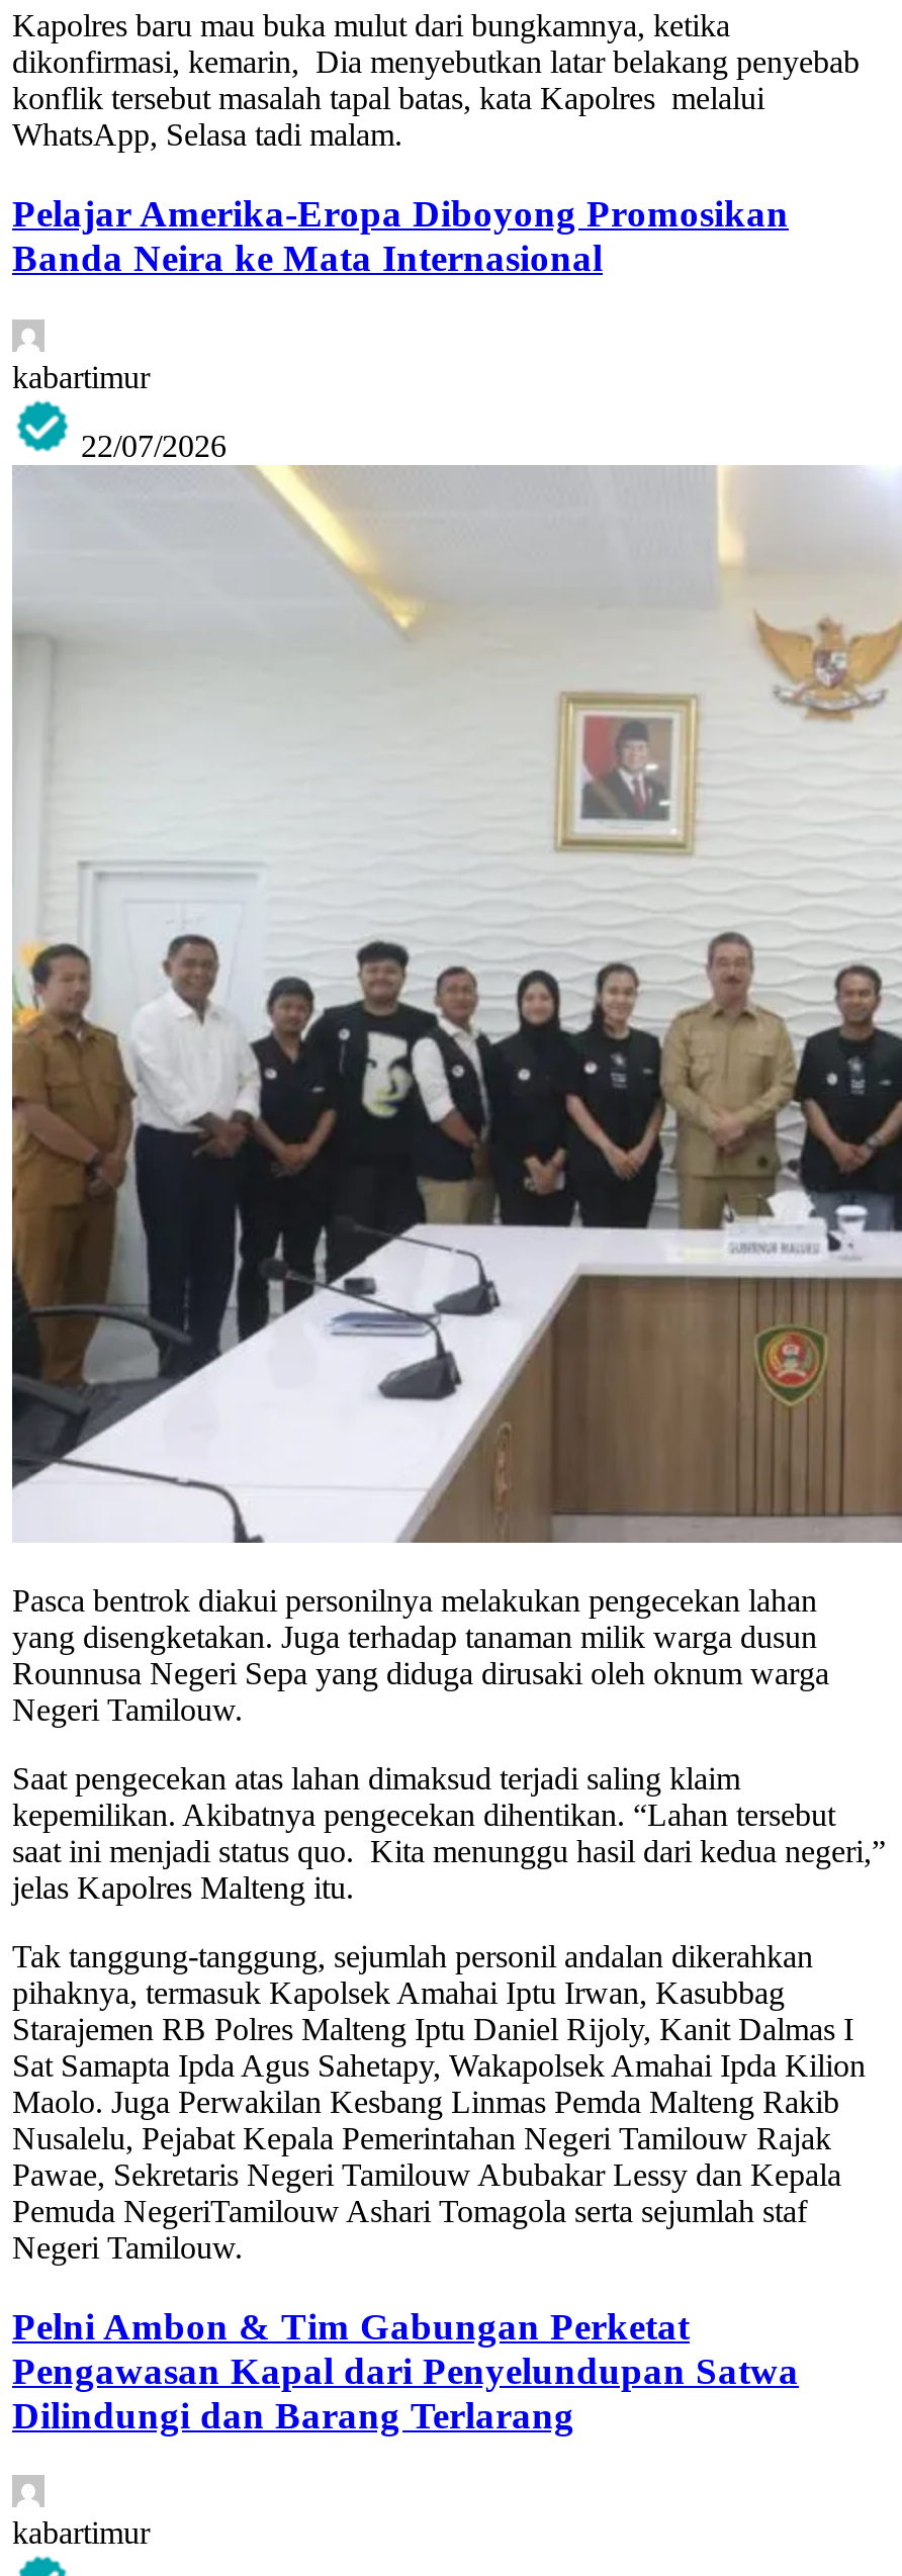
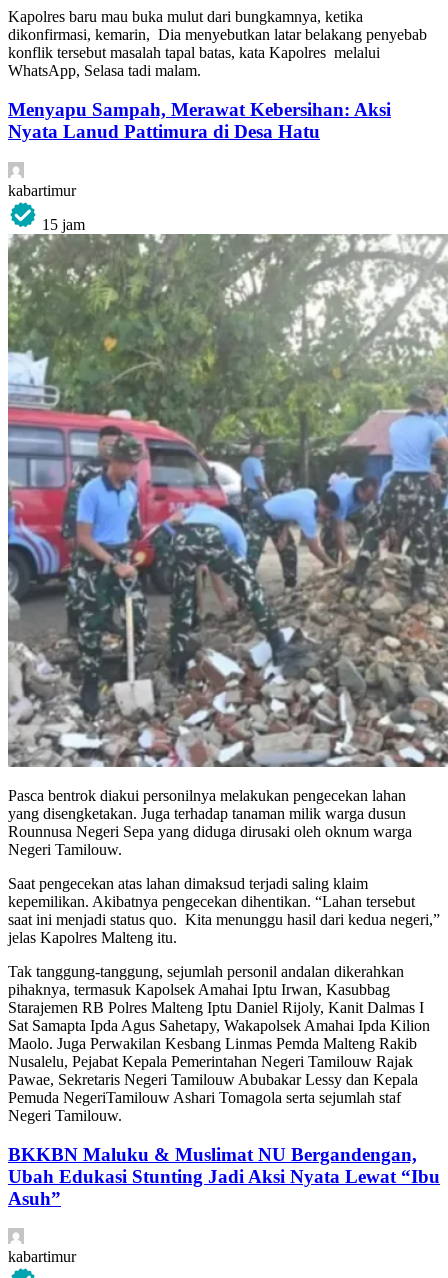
[12,192,789,279] Pelajar Amerika-Eropa Diboyong Promosikan | Banda Neira ke Mata Internasional -> [8,99,391,142] Menyapu Sampah, Merawat Kebersihan: Aksi | Nyata Lanud Pattimura di Desa Hatu
[81,428,227,463] 22/07/2026 -> [42,216,85,233] 15 jam
[10,465,896,1543] [image] -> [7,233,445,768] [image]
[12,2304,799,2436] Pelni Ambon & Tim Gabungan Perketat | Pengawasan Kapal dari Penyelundupan Satwa | Dilindungi dan Barang Terlarang -> [8,1144,440,1209] BKKBN Maluku & Muslimat NU Bergandengan, | Ubah Edukasi Stunting Jadi Aksi Nyata Lewat “Ibu | Asuh”

